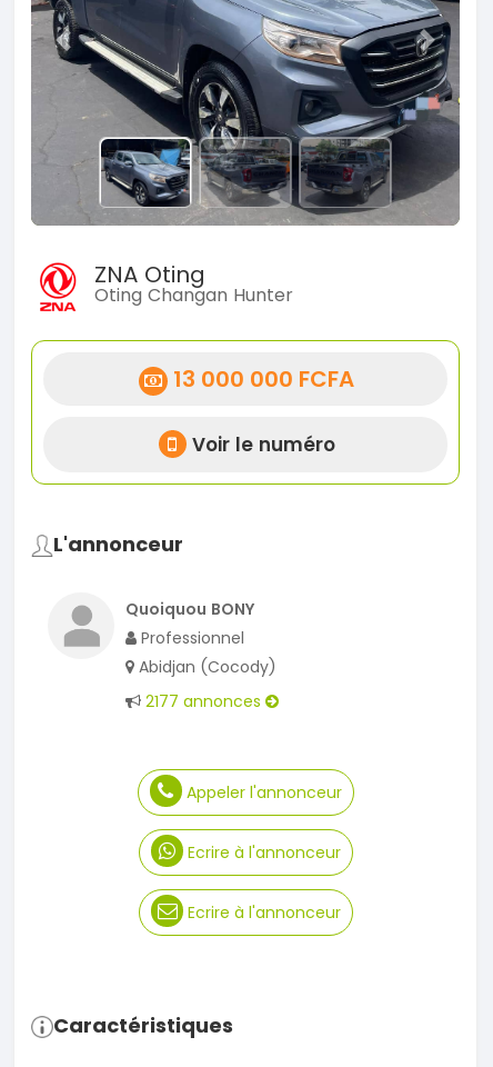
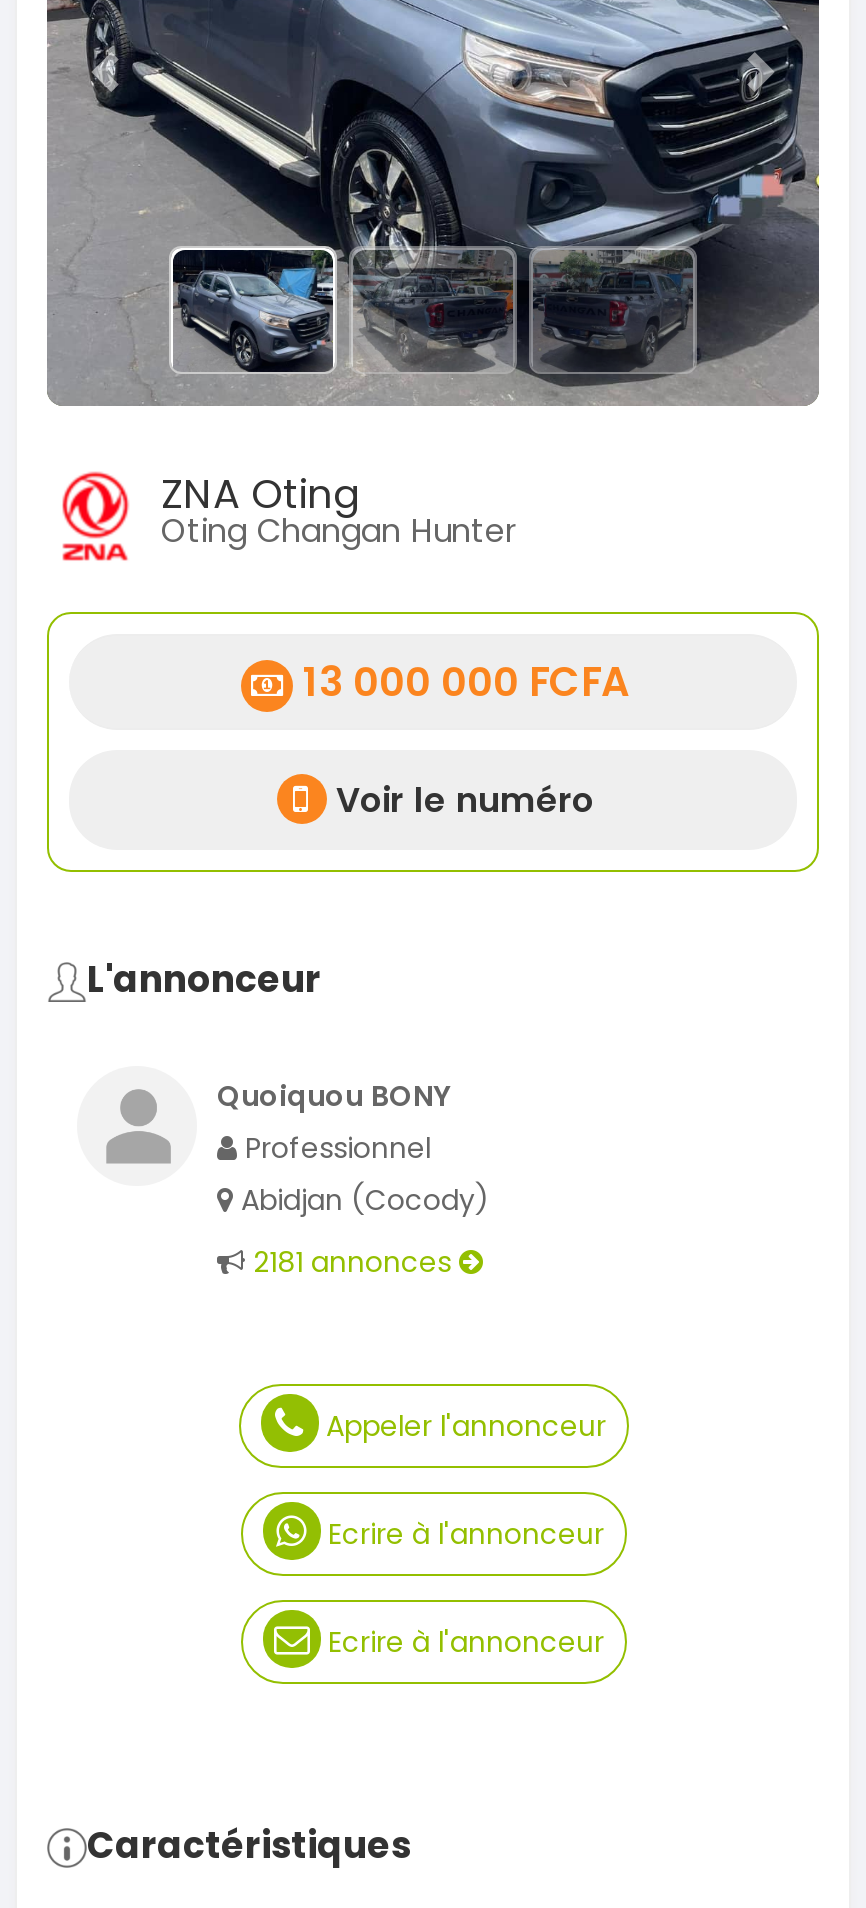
[145,690,265,713] 2177 annonces -> [253,1242,459,1282] 2181 annonces

